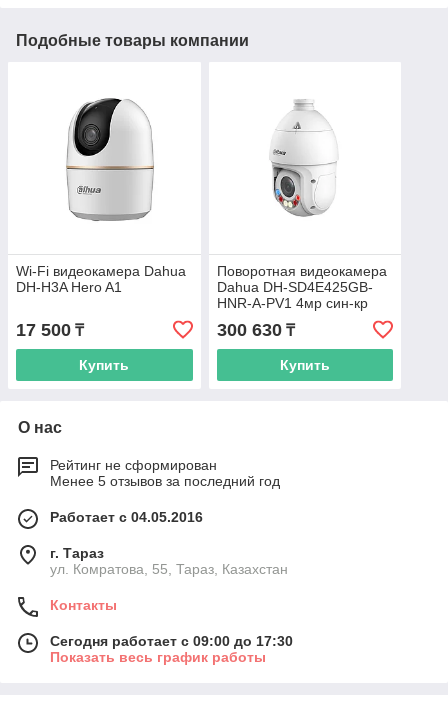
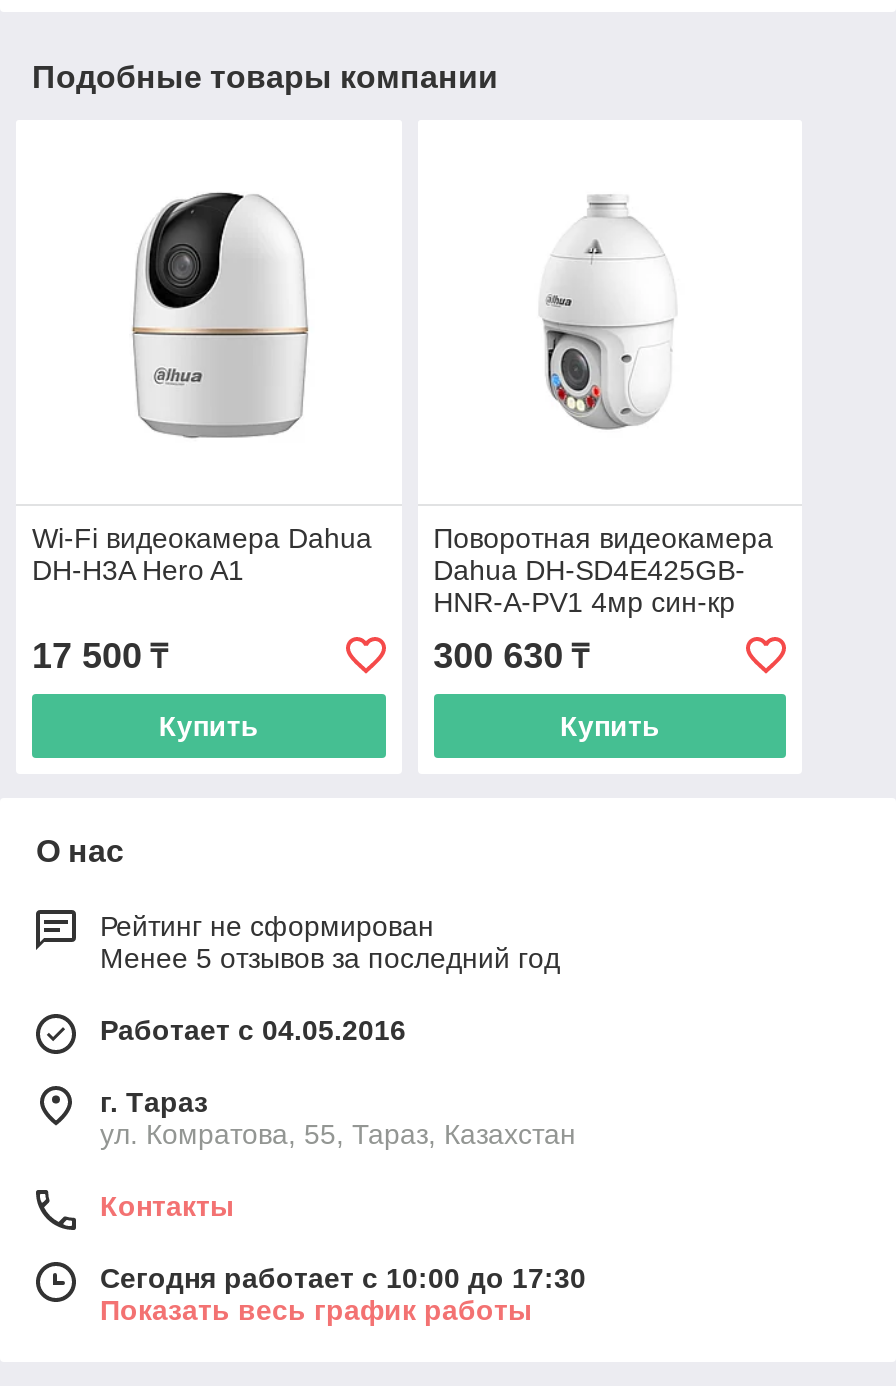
[50,633,293,649] Сегодня работает с 09:00 до 17:30 -> [100,1263,586,1295] Сегодня работает с 10:00 до 17:30

